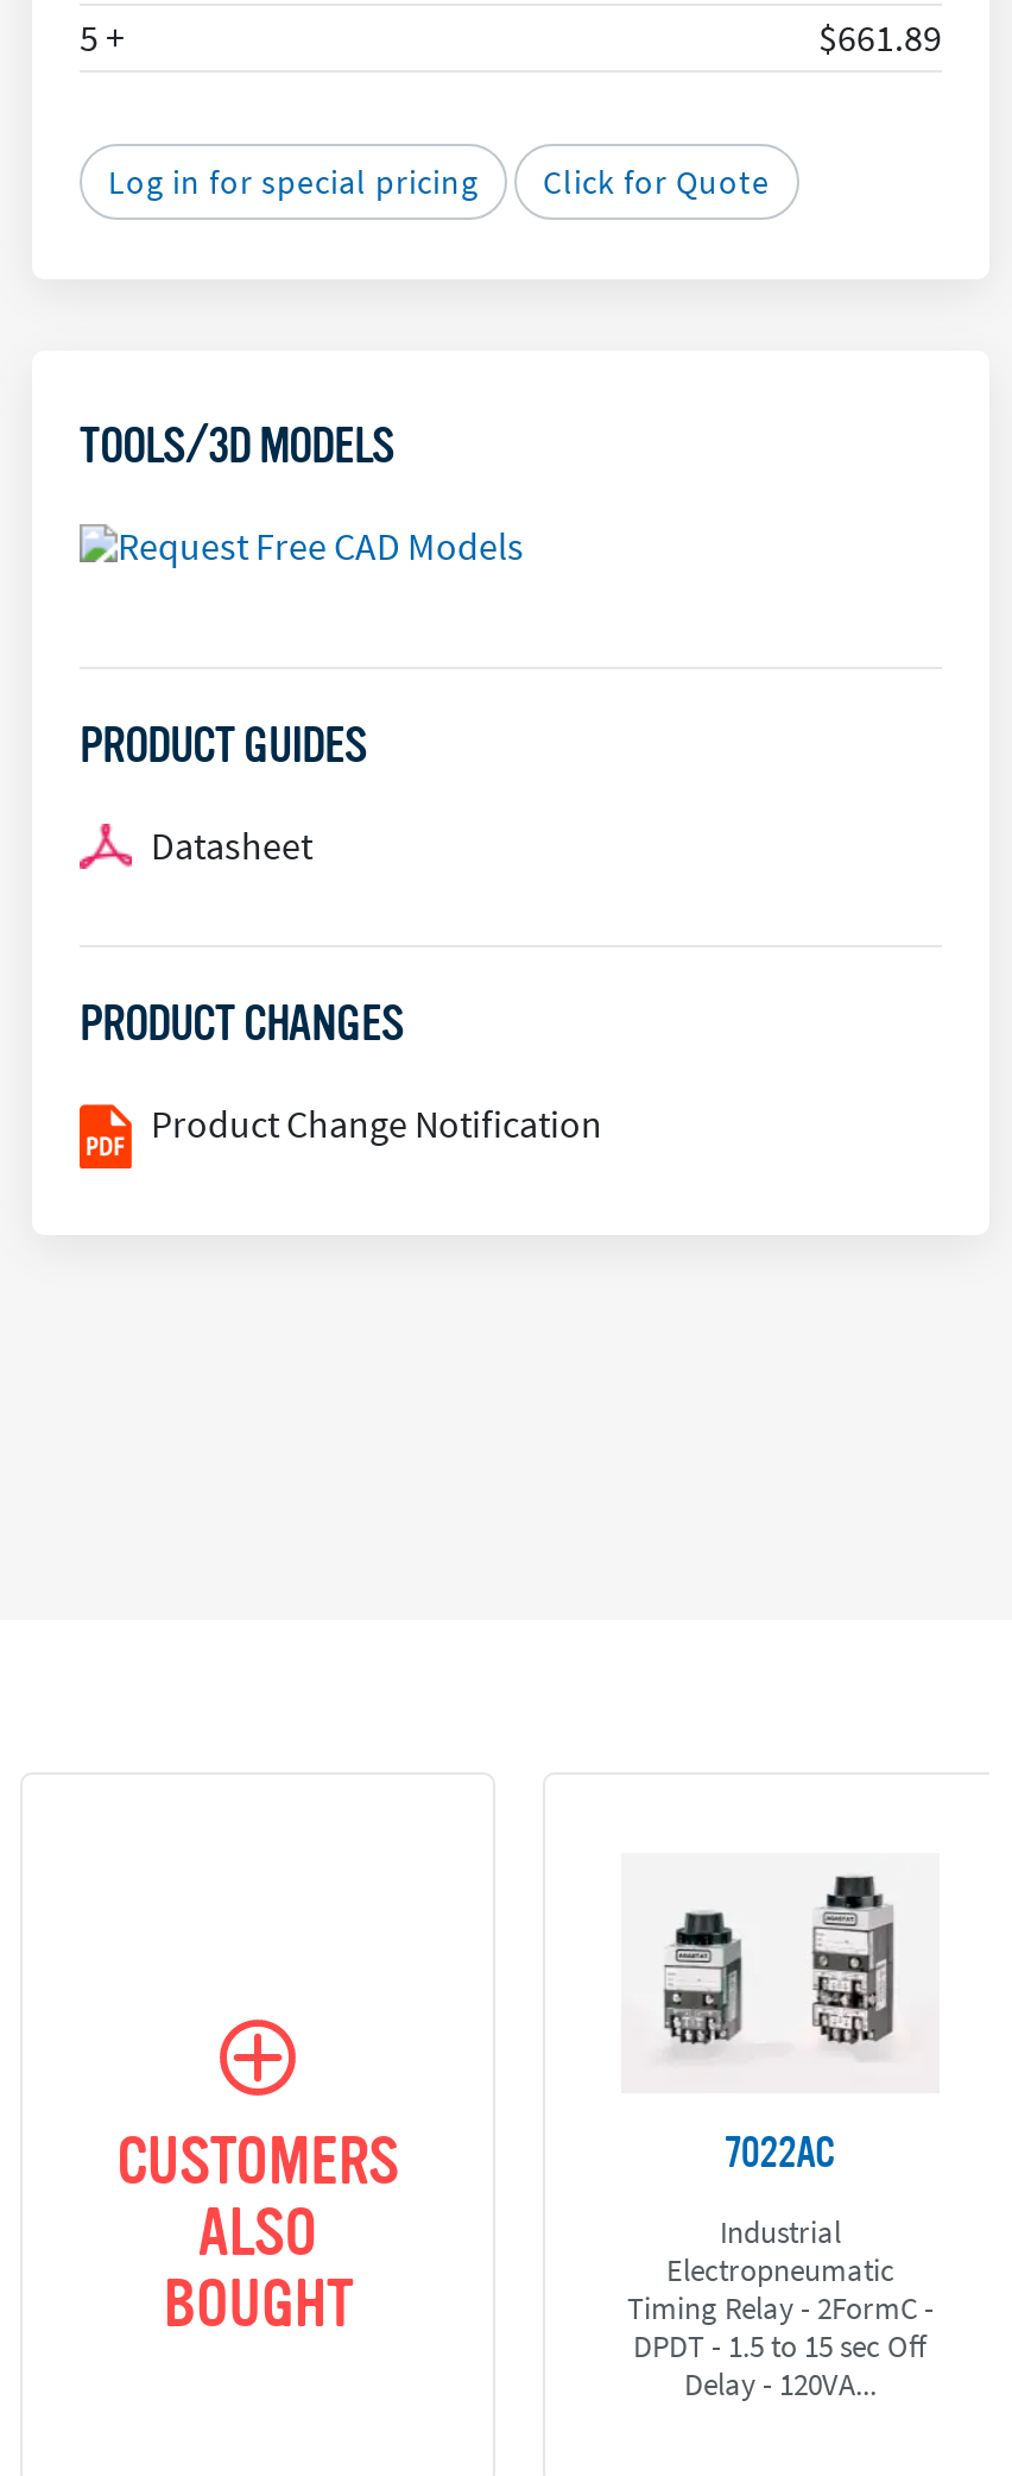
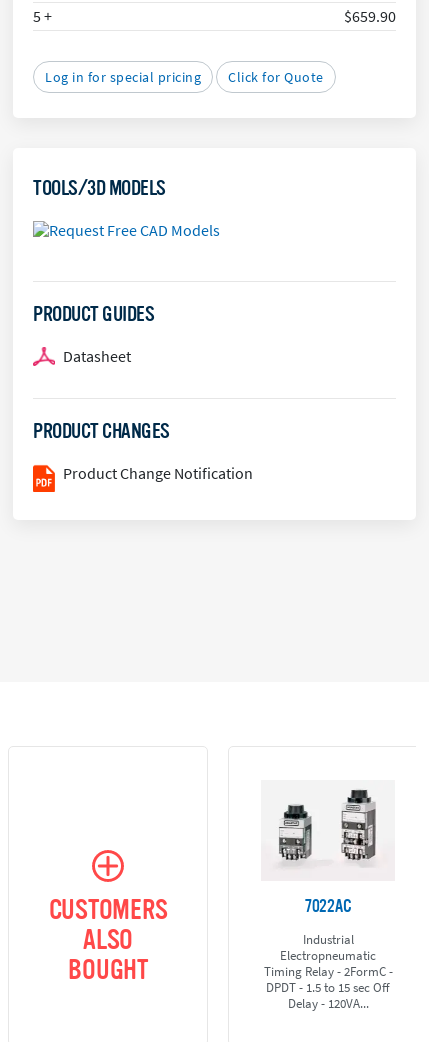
[818,13,942,61] $661.89 -> [344,6,396,26] $659.90

